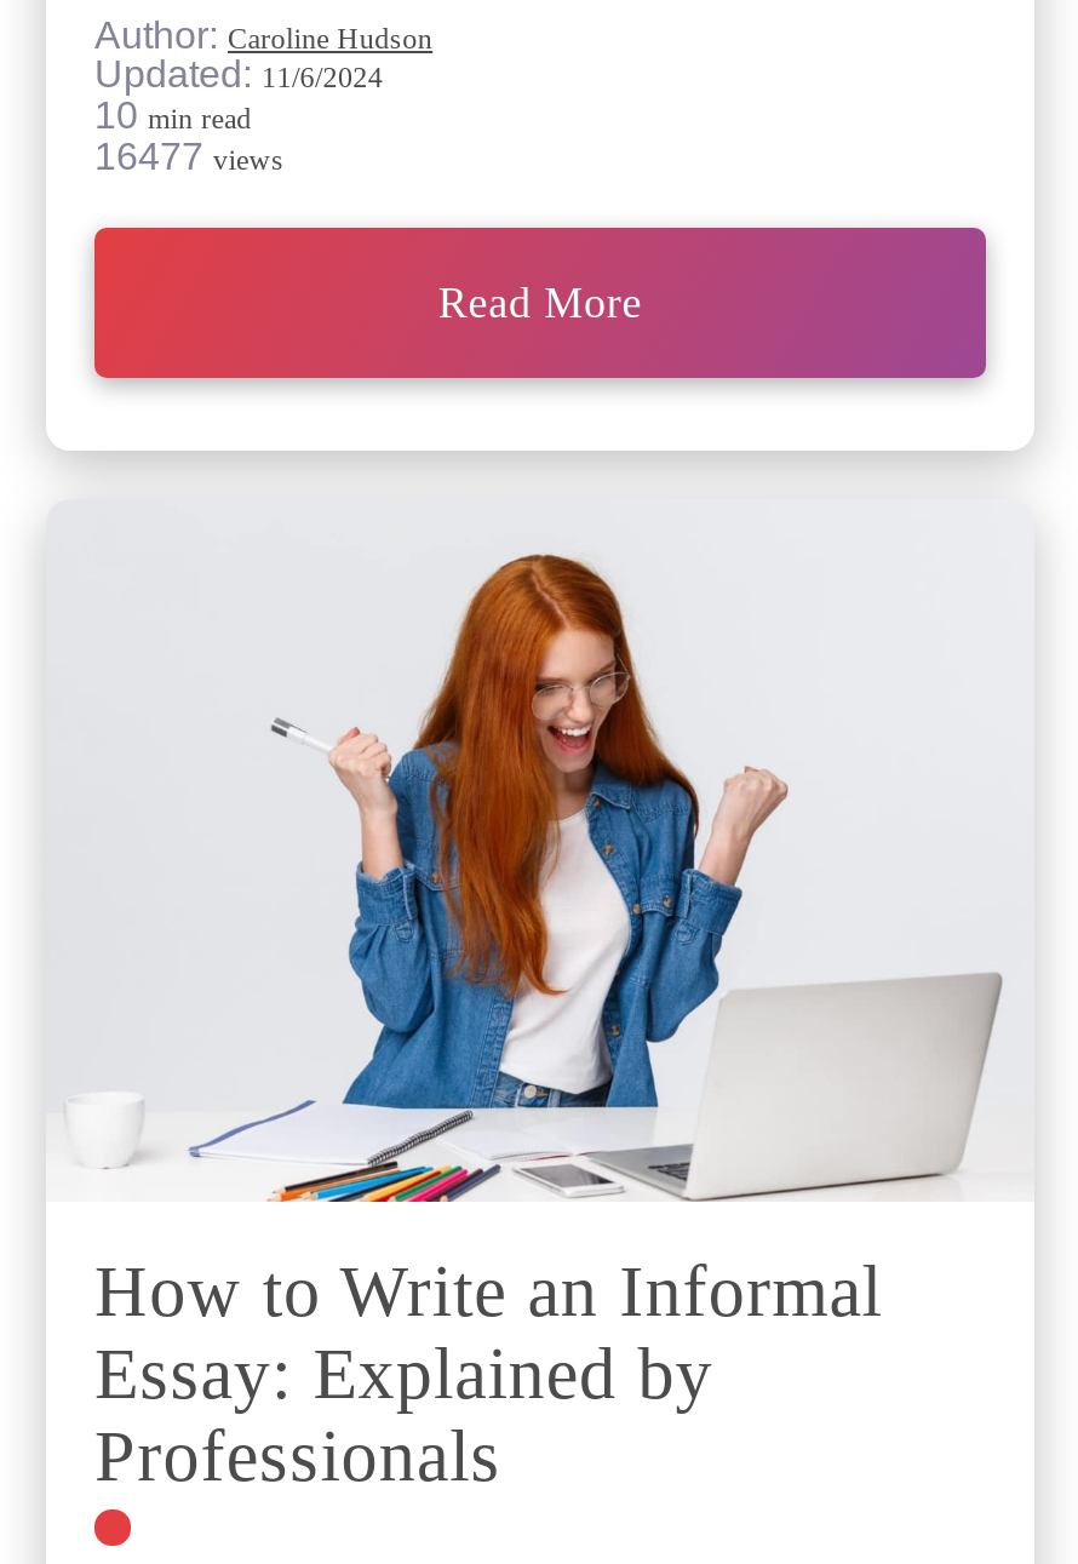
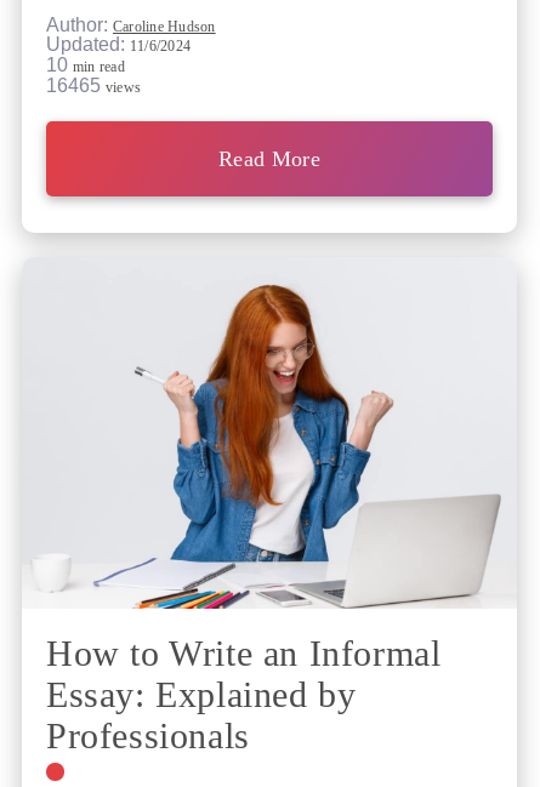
[94,136,284,177] 16477 views -> [46,75,141,96] 16465 views

